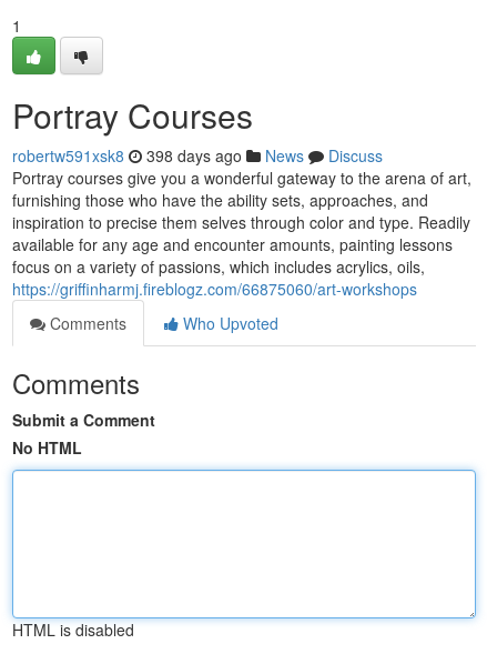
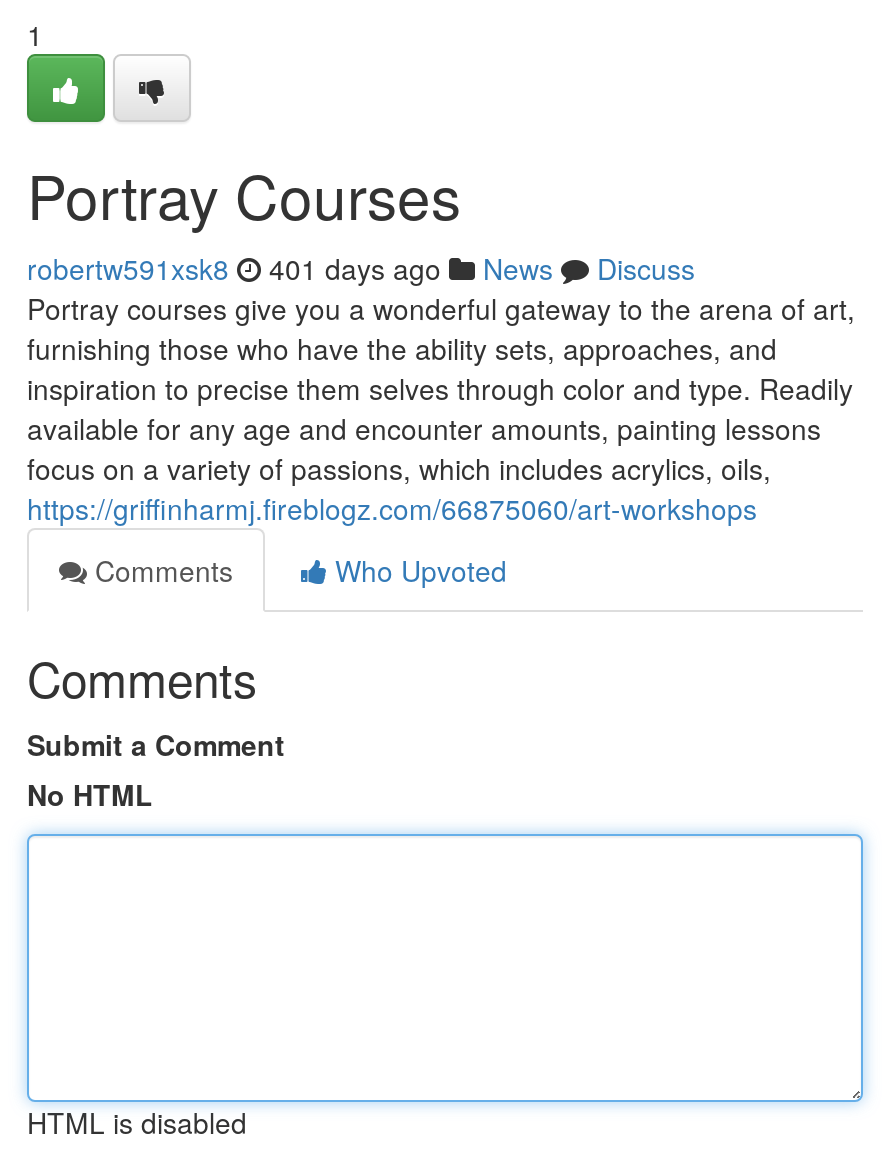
[12,144,383,167] robertw591xsk8 398 days ago News Discuss -> [27,248,695,288] robertw591xsk8 401 days ago News Discuss

